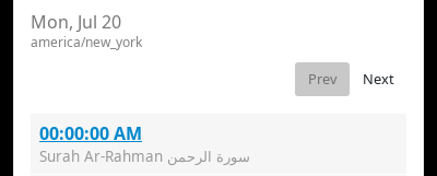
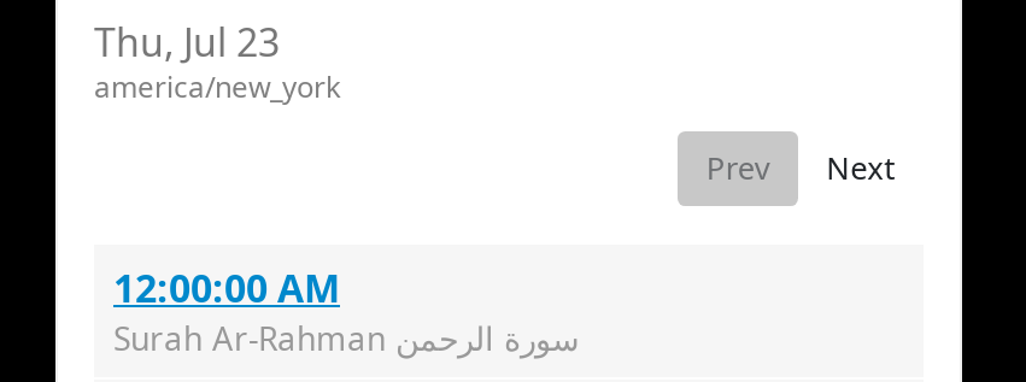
[31,10,121,34] Mon, Jul 20 -> [94,16,280,69] Thu, Jul 23
[39,121,142,145] 00:00:00 AM -> [113,261,340,314] 12:00:00 AM

